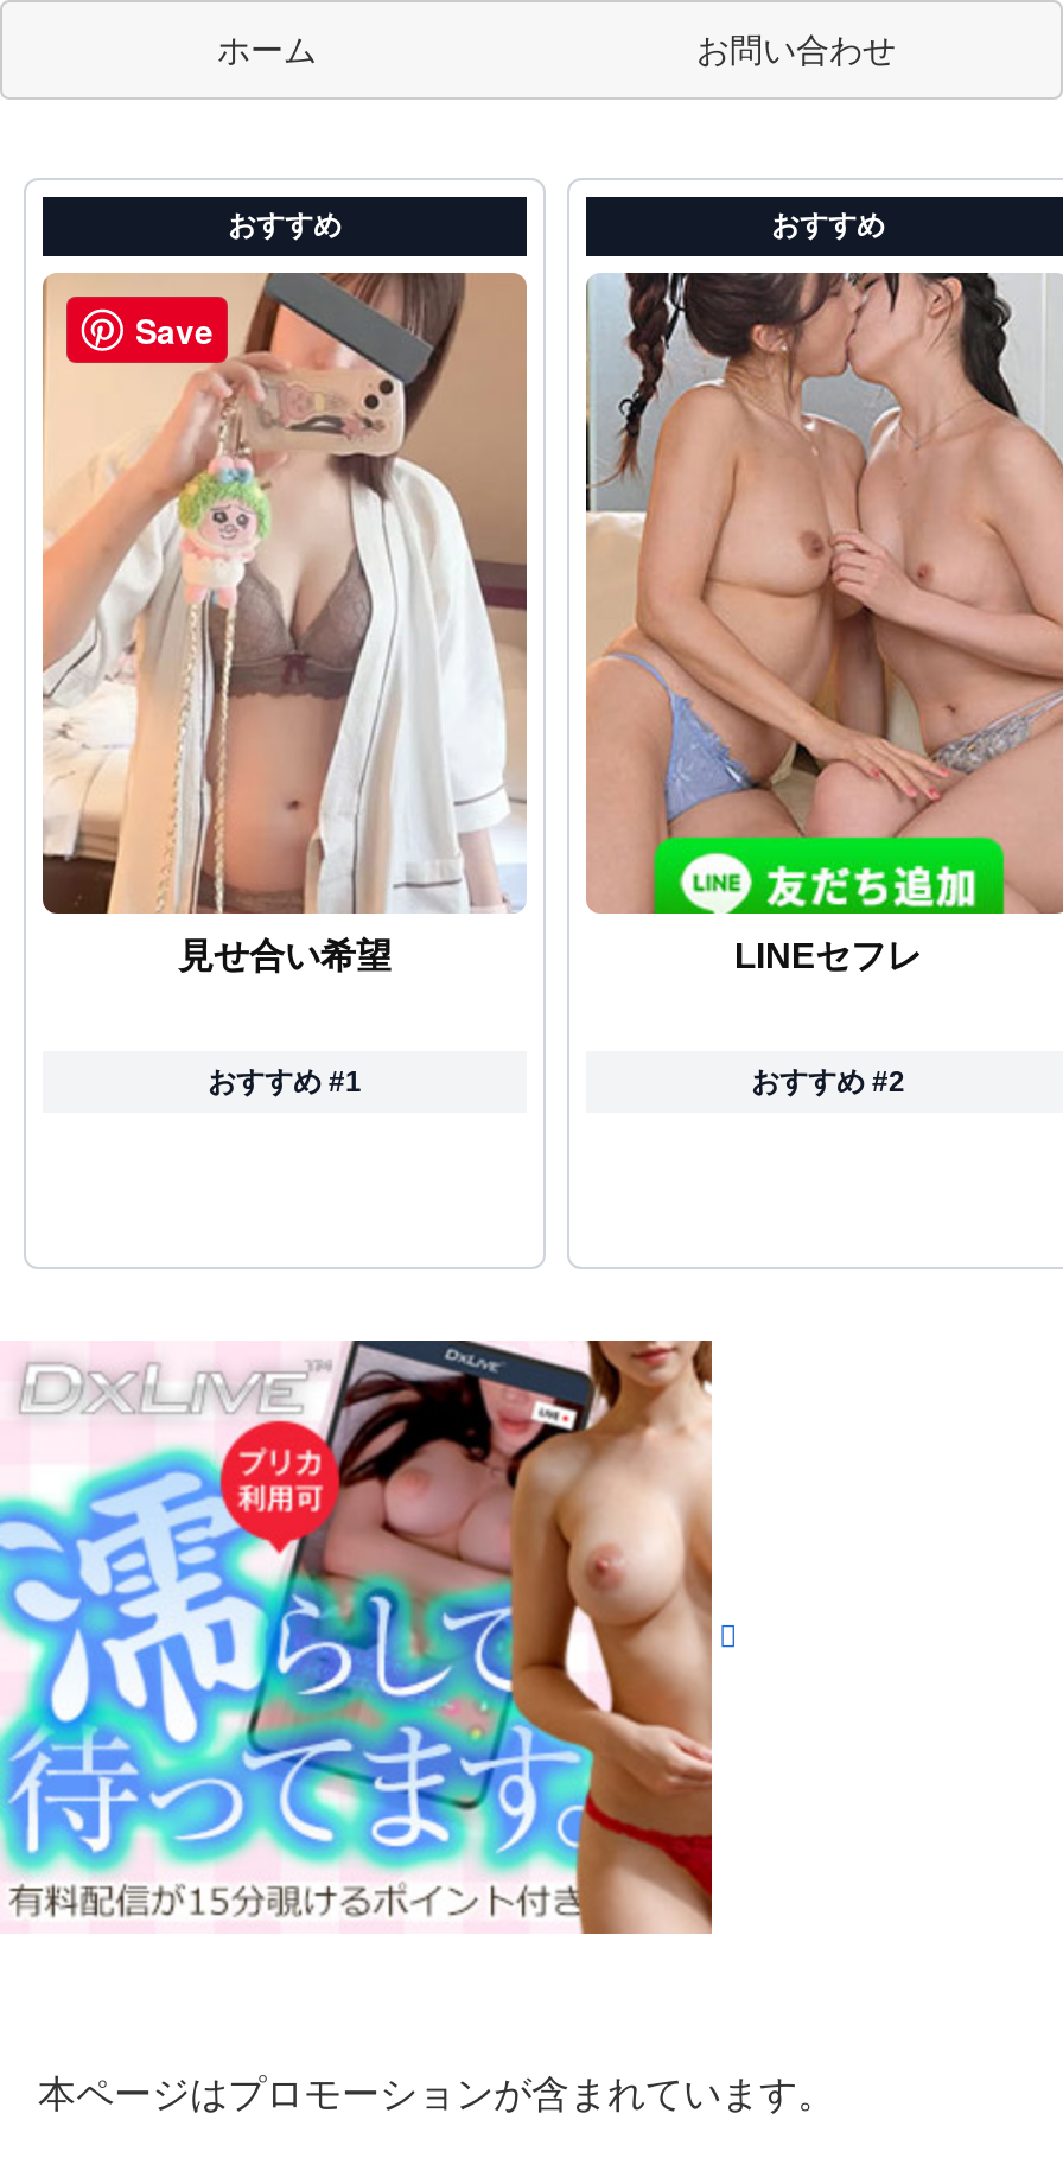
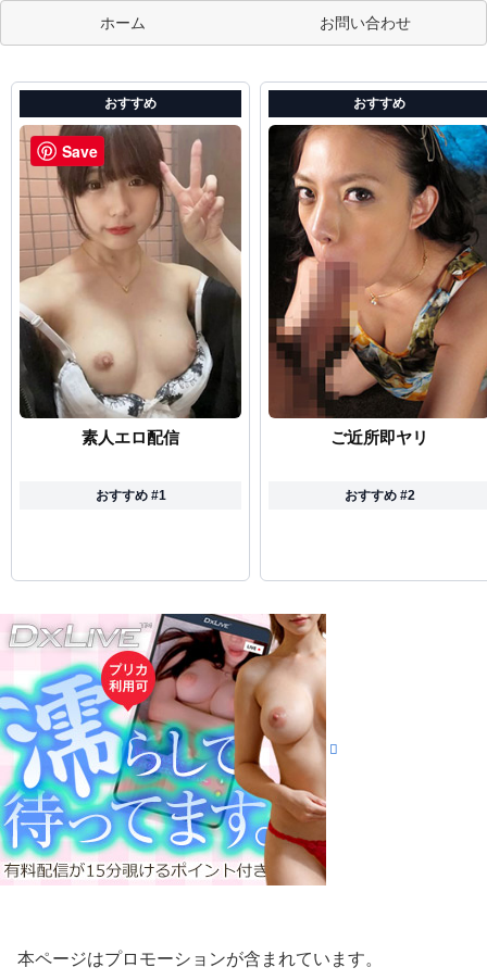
[43,273,527,975] [image] | 見せ合い希望 -> [18,125,242,446] [image] | 素人エロ配信
[584,270,1056,975] [image] | LINEセフレ -> [267,124,484,446] [image] | ご近所即ヤリ

